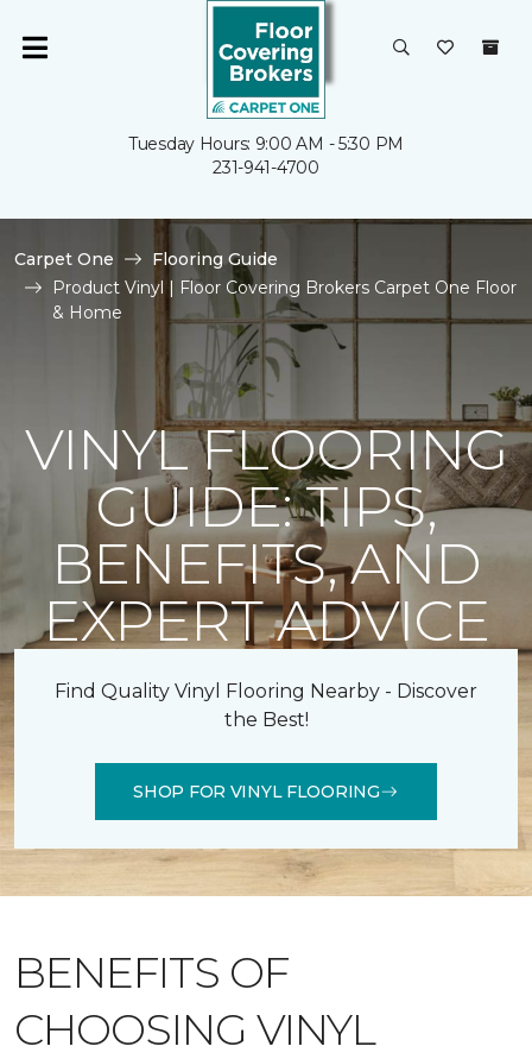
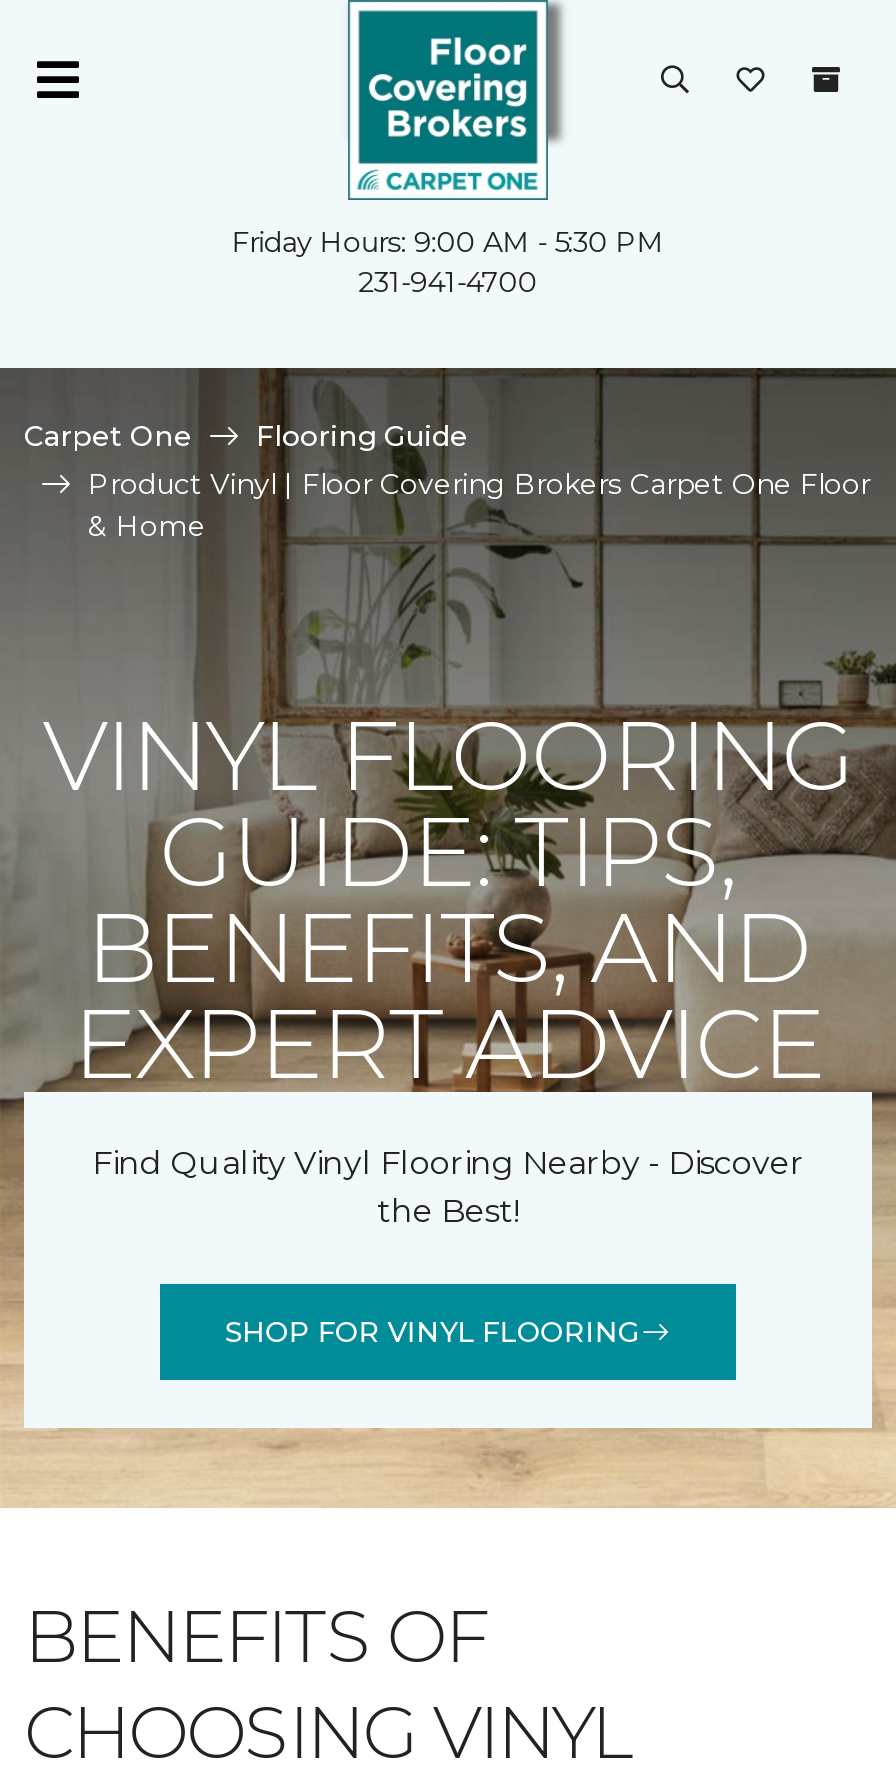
[128,133,404,155] Tuesday Hours: 9:00 AM - 5:30 PM -> [232,224,664,260] Friday Hours: 9:00 AM - 5:30 PM

